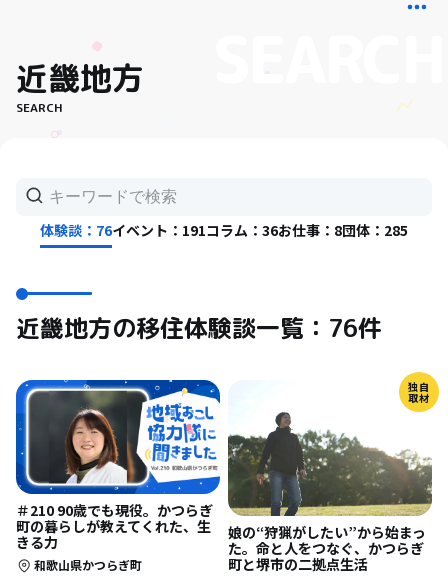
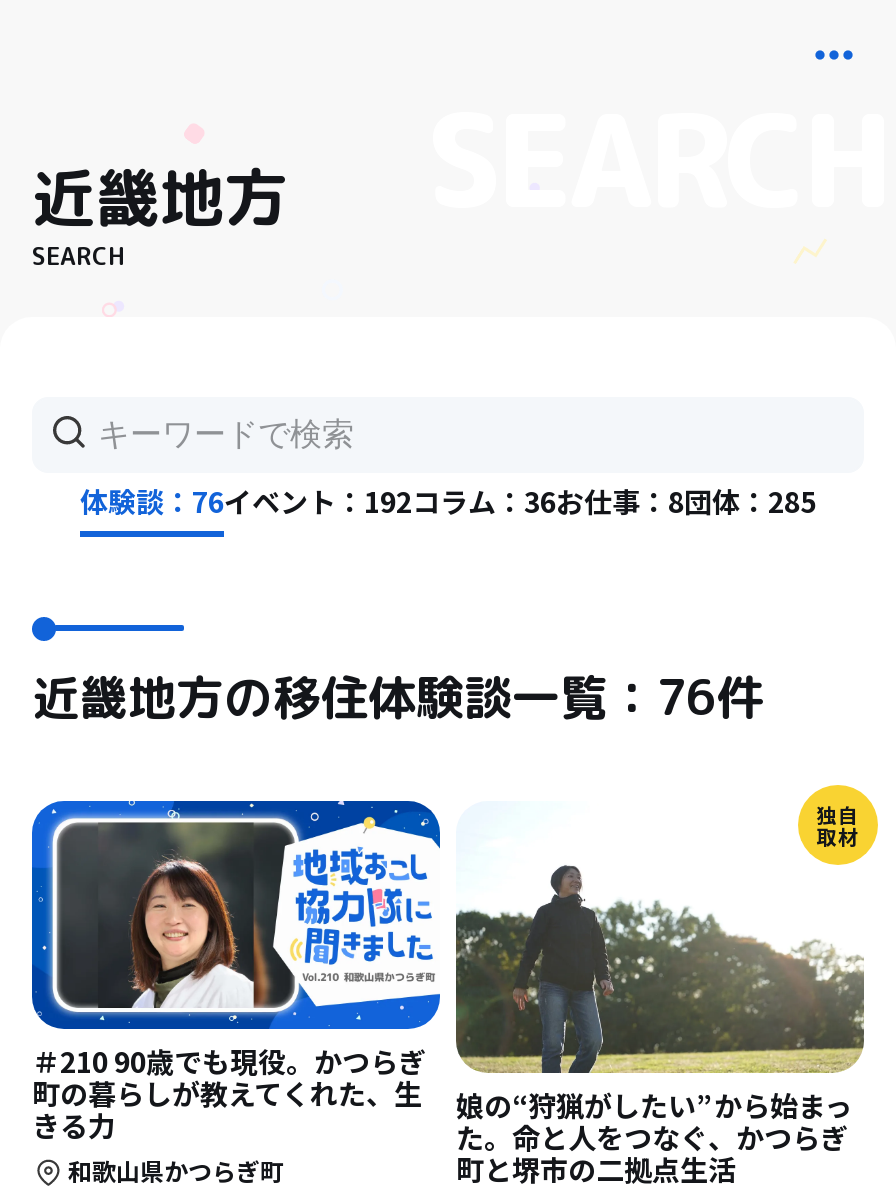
[40,220,408,240] 体験談：76イベント：191コラム：36お仕事：8団体：285 -> [80,481,816,521] 体験談：76イベント：192コラム：36お仕事：8団体：285

